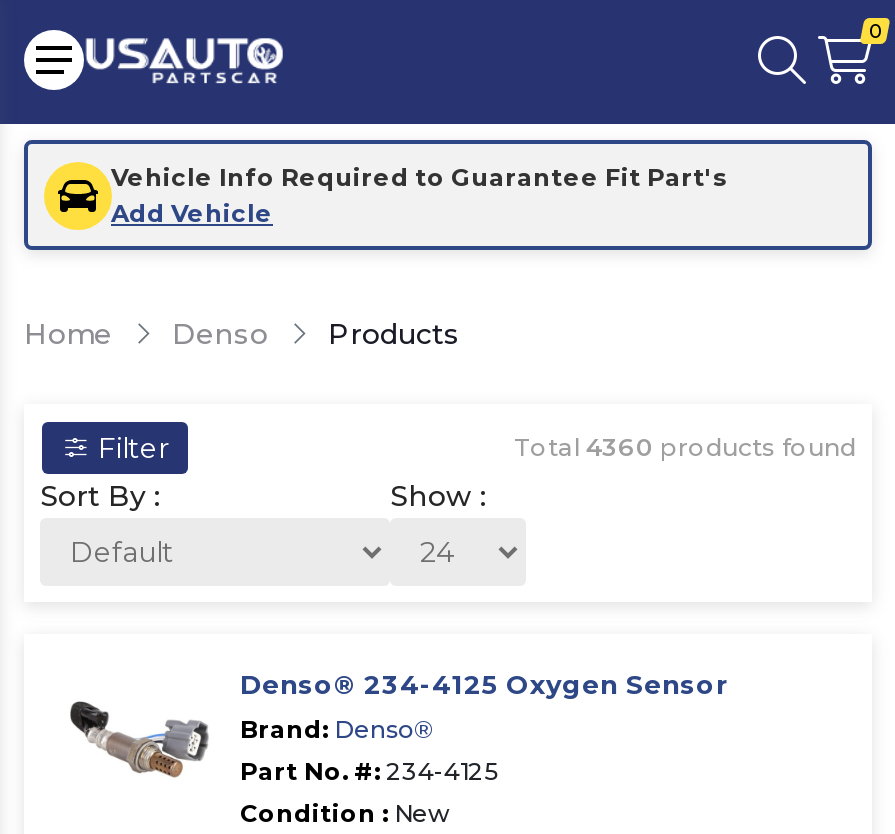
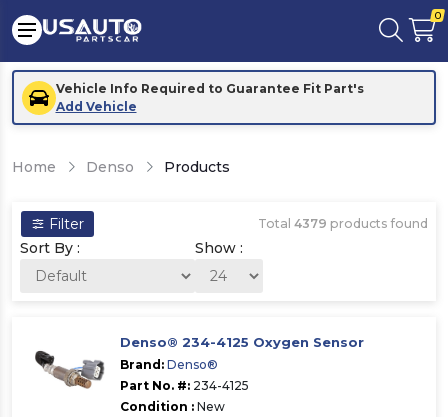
[514,432,856,462] Total 4360 products found -> [258,216,428,231] Total 4379 products found

